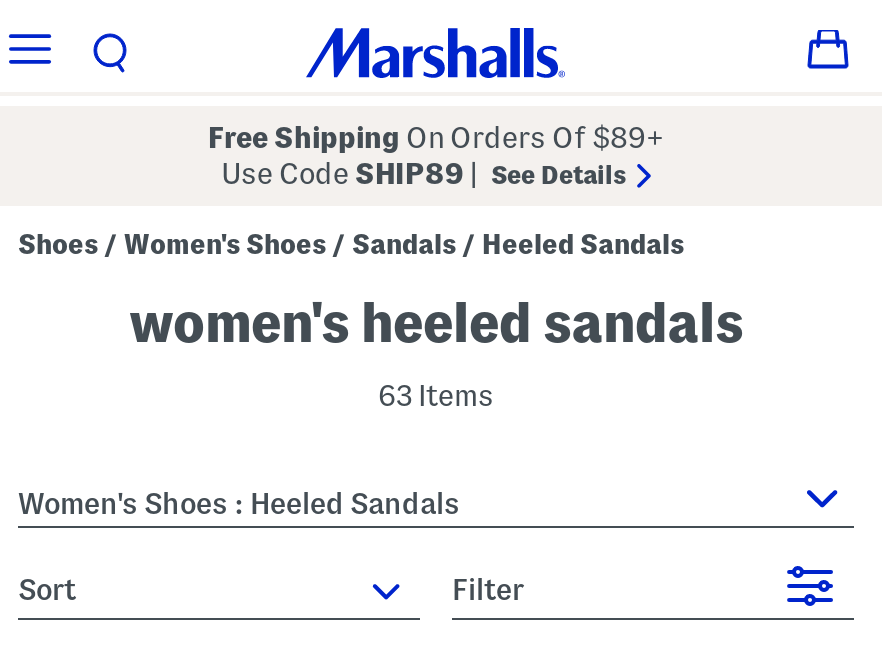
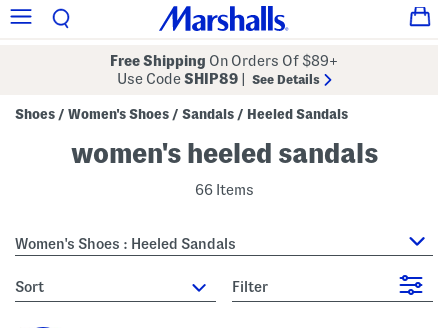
[378,380,494,412] 63 Items -> [194,182,253,198] 66 Items

